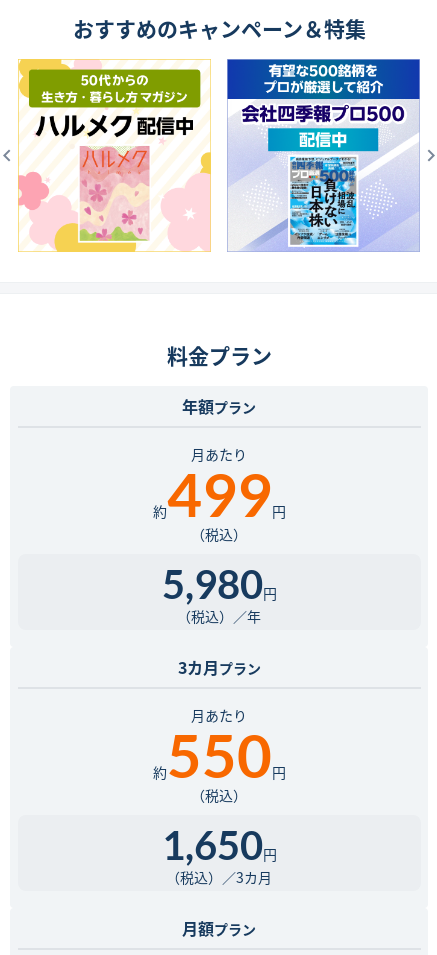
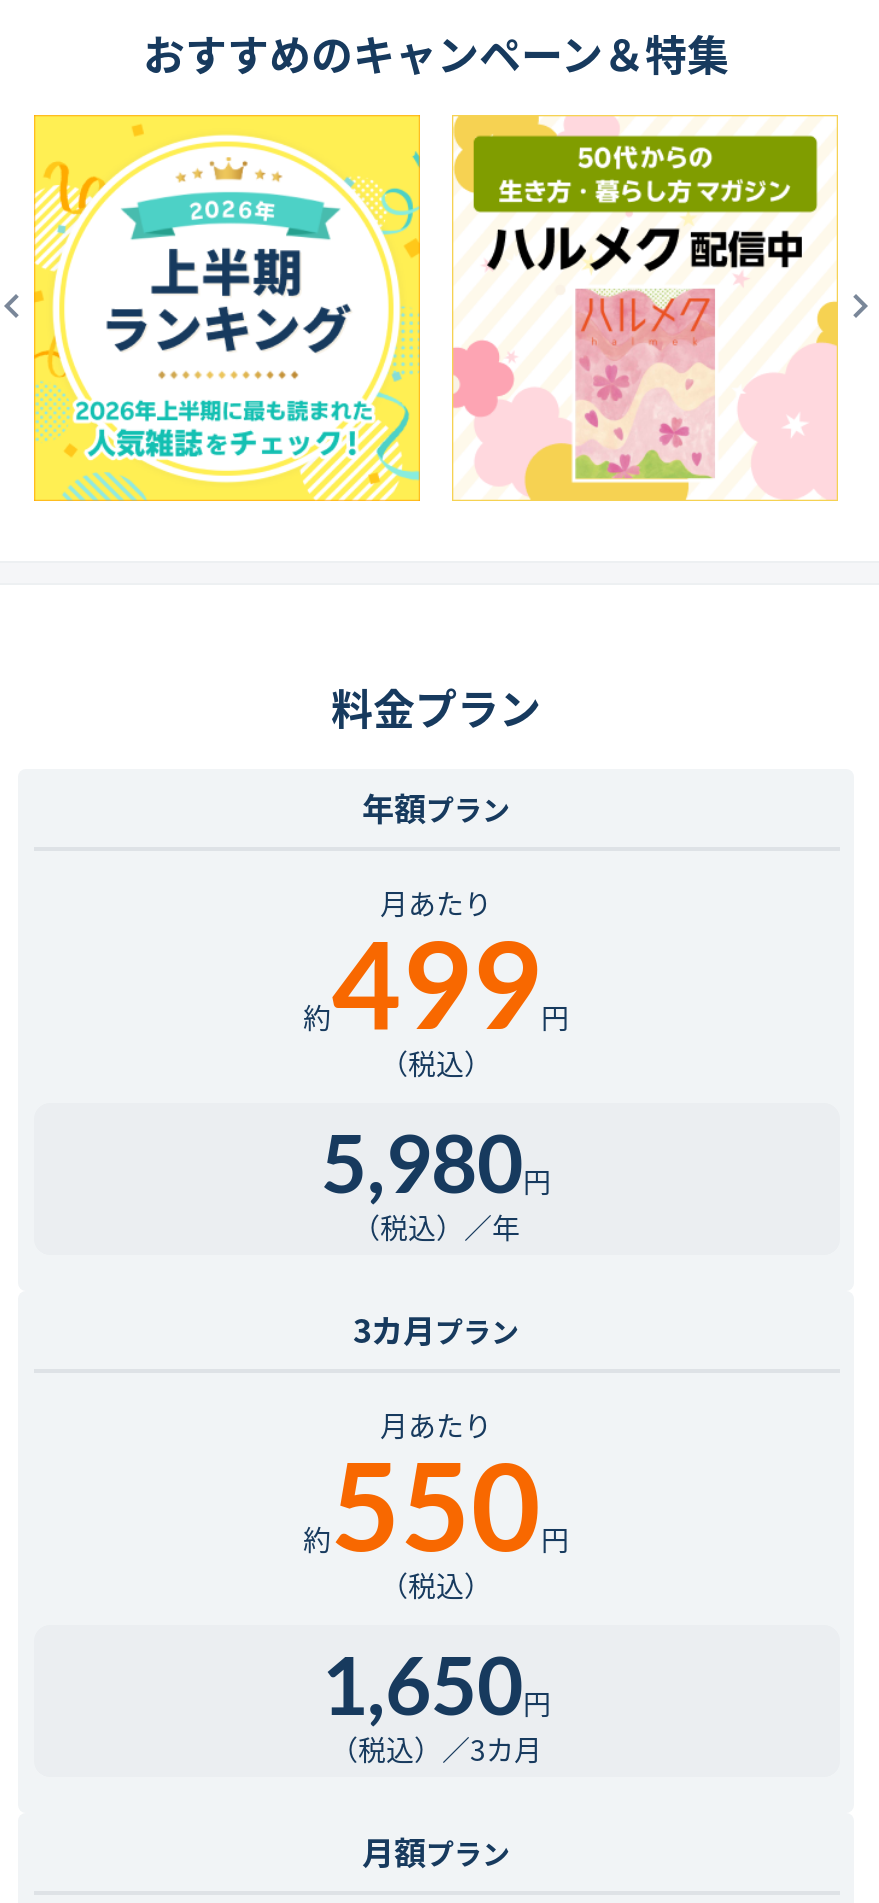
[18,60,210,252] [image] -> [32,114,422,502] [image]
[226,58,421,252] [image] -> [450,112,840,504] [image]

